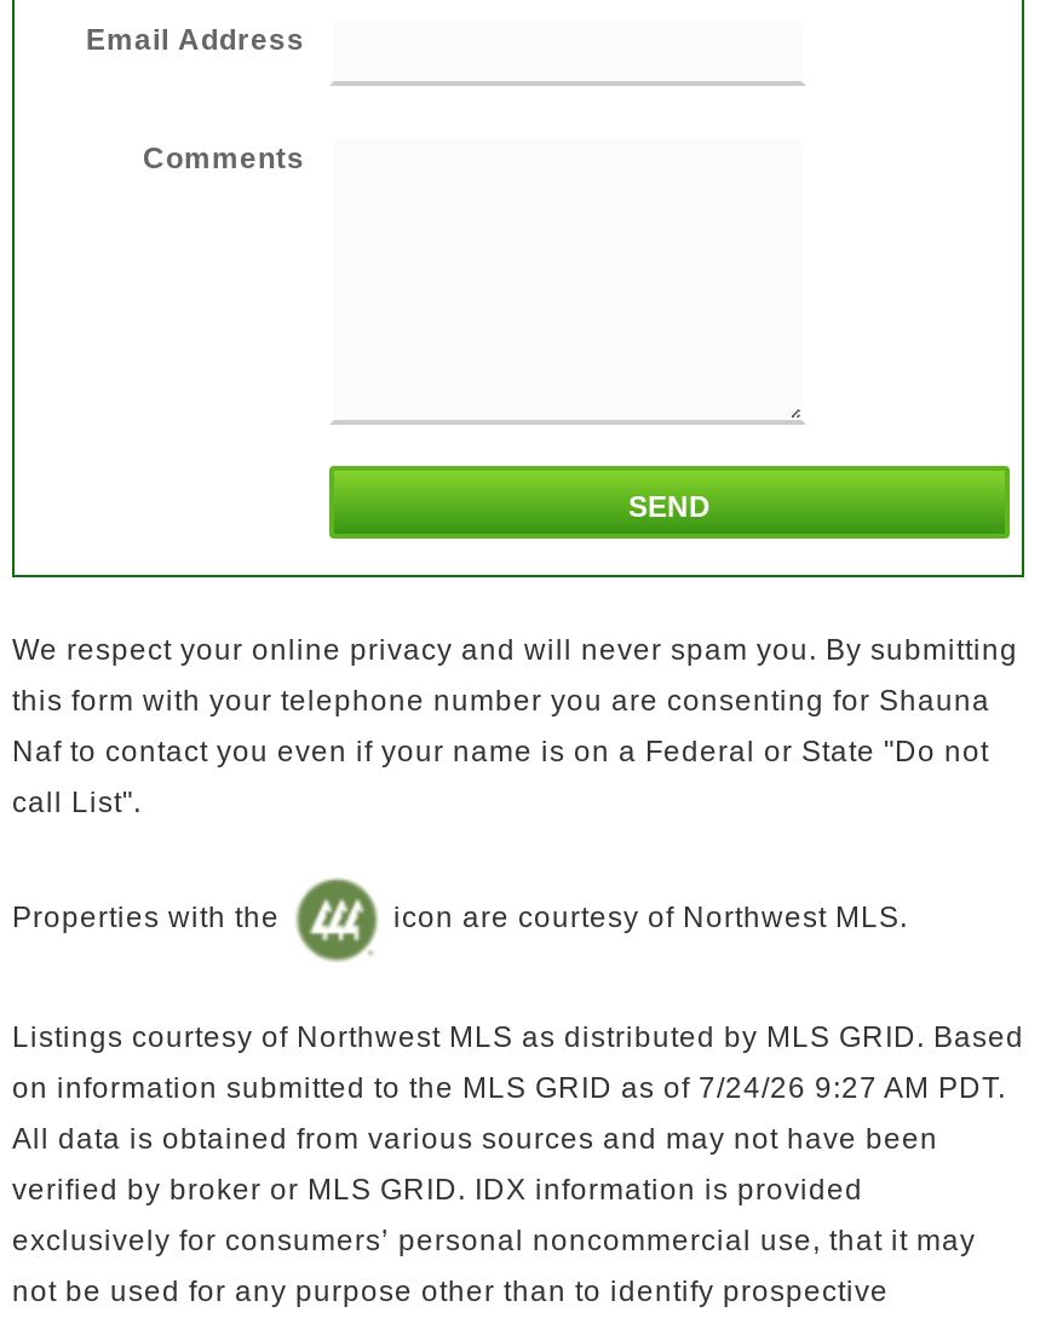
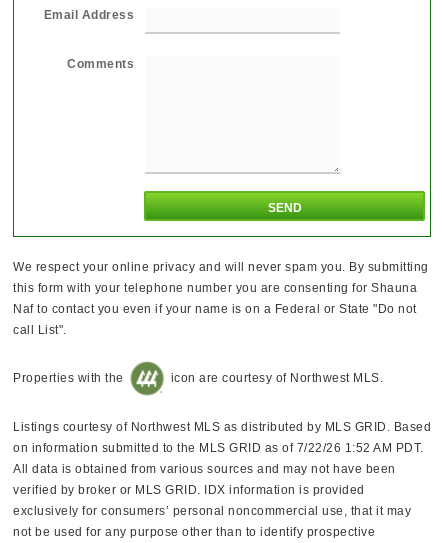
[12,1072,1006,1106] on information submitted to the MLS GRID as of 7/24/26 9:27 AM PDT. -> [13,441,423,455] on information submitted to the MLS GRID as of 7/22/26 1:52 AM PDT.

